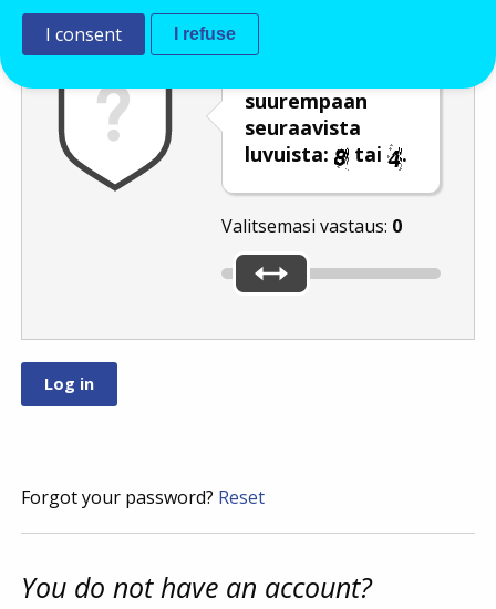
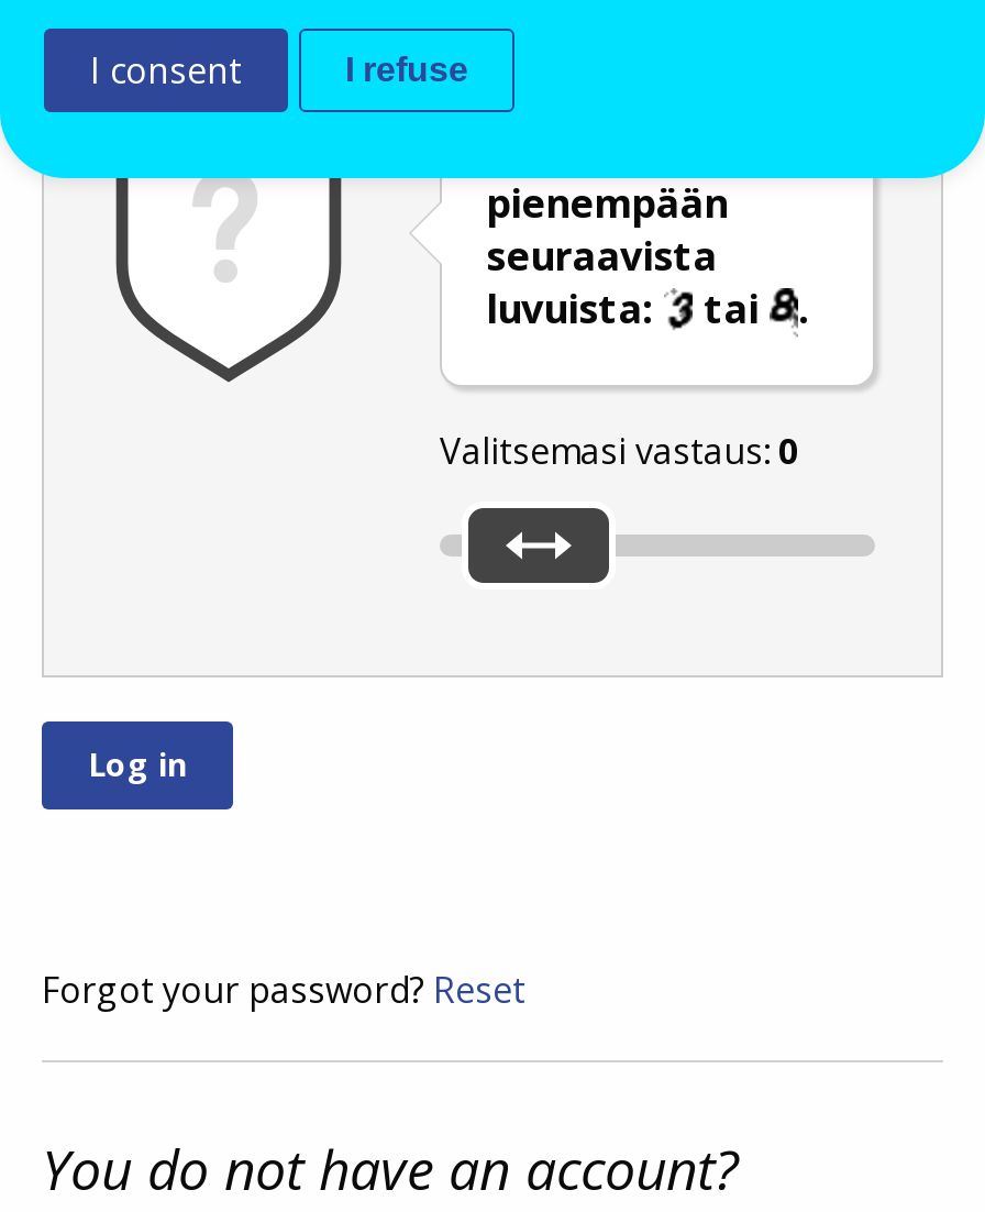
[245,88,368,115] suurempaan -> [486,177,728,230] pienempään

